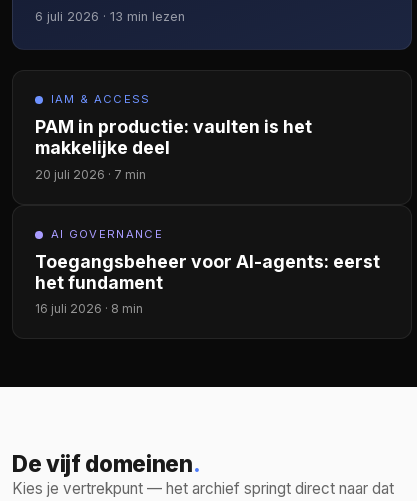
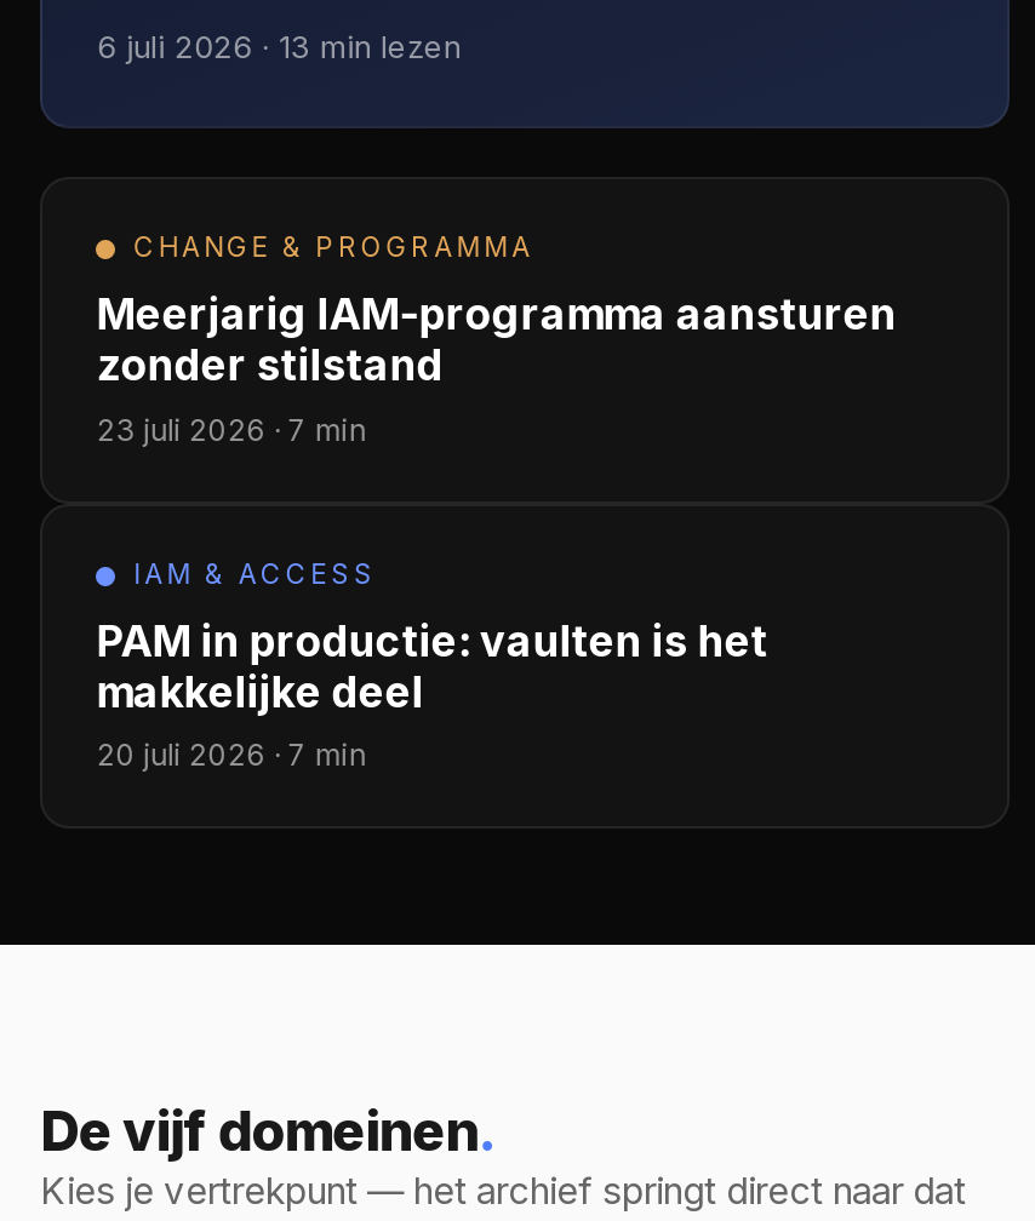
none -> [97,231,897,448] CHANGE & PROGRAMMA | Meerjarig IAM-programma aansturen | zonder stilstand | 23 juli 2026 · 7 min
moved [35,92,312,182] -> [97,557,768,773]: IAM & ACCESS | PAM in productie: vaulten is het | makkelijke deel | 20 juli 2026 · 7 min
[35,227,380,316] AI GOVERNANCE | Toegangsbeheer voor AI-agents: eerst | het fundament | 16 juli 2026 · 8 min -> none

